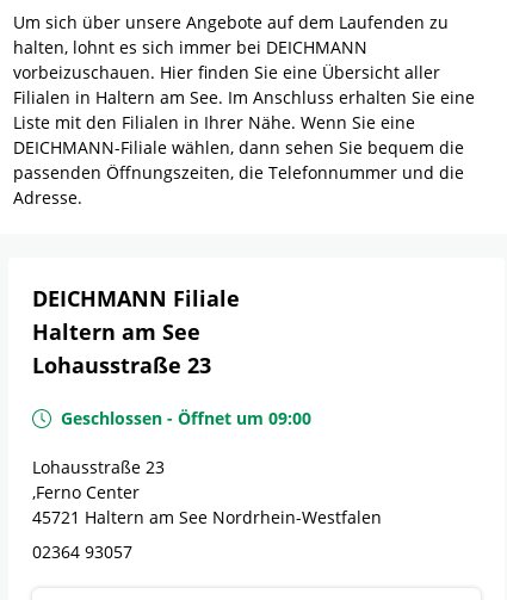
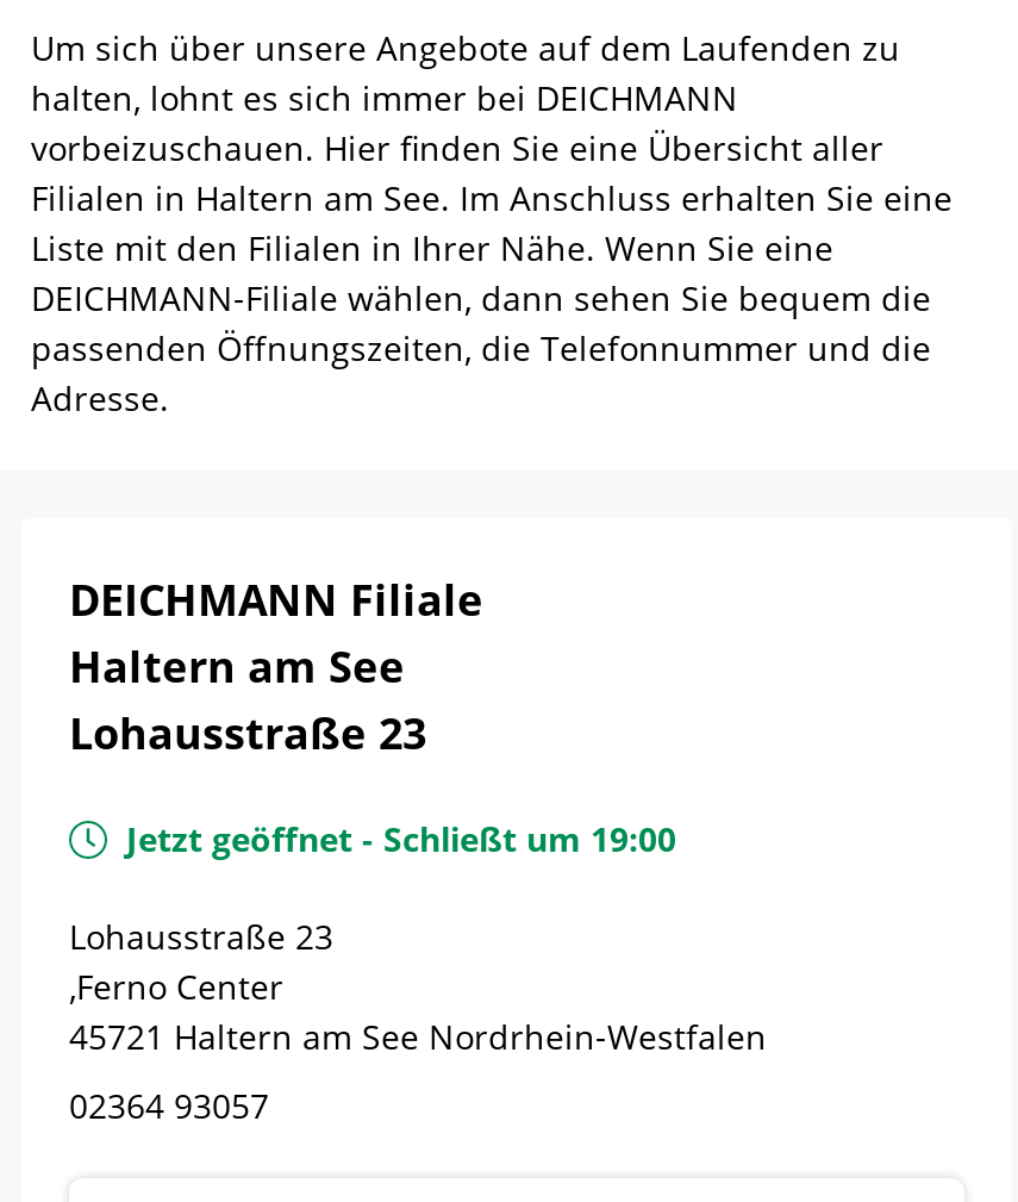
[61,407,311,429] Geschlossen - Öffnet um 09:00 -> [126,816,676,861] Jetzt geöffnet - Schließt um 19:00

